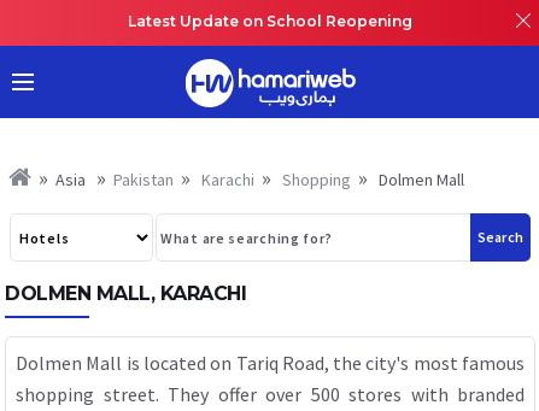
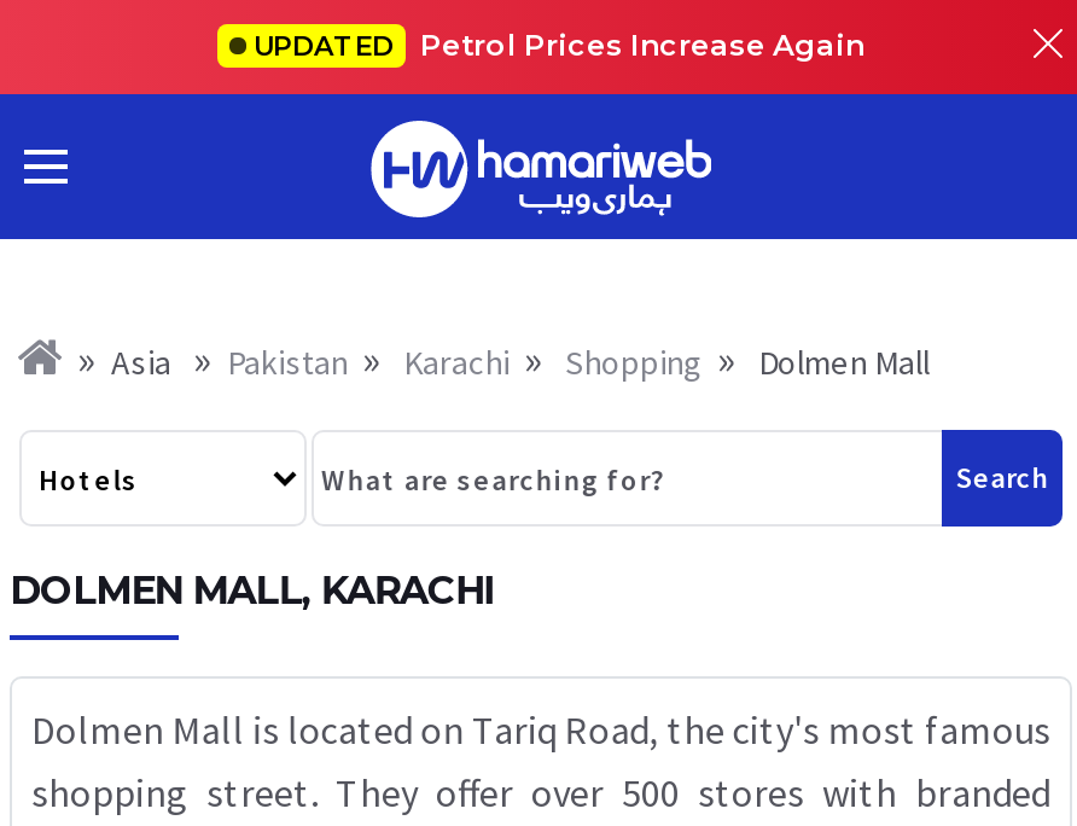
[128,12,412,30] Latest Update on School Reopening -> [254,27,864,63] UPDATED Petrol Prices Increase Again

